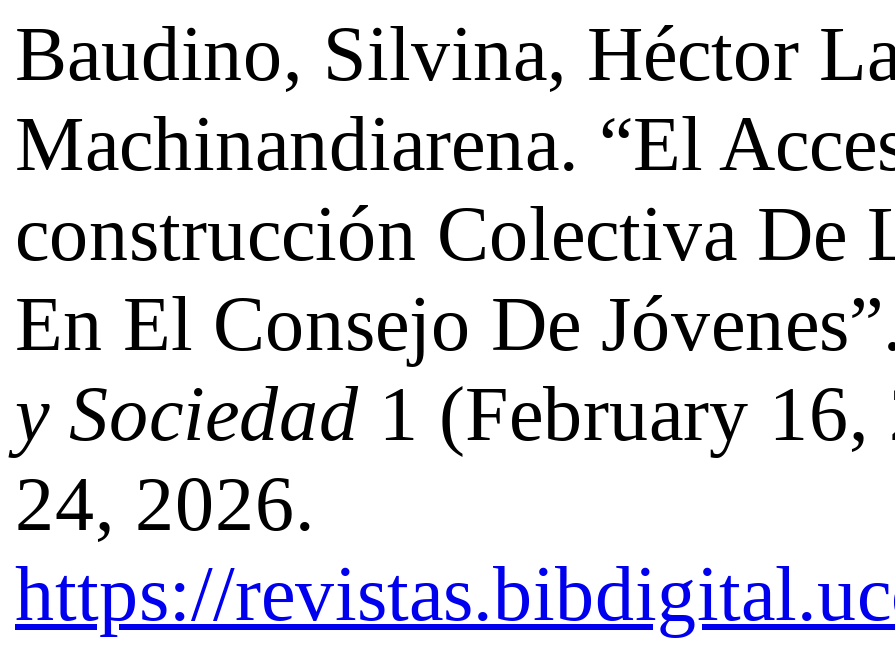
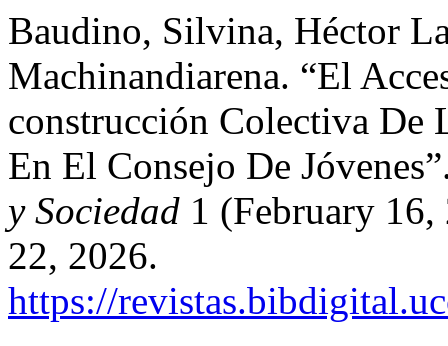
[15,460,315,546] 24, 2026. -> [8,234,158,277] 22, 2026.

